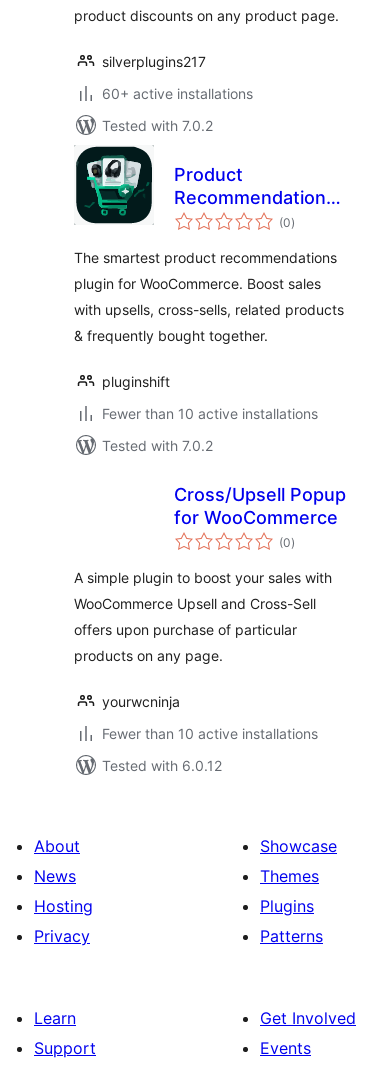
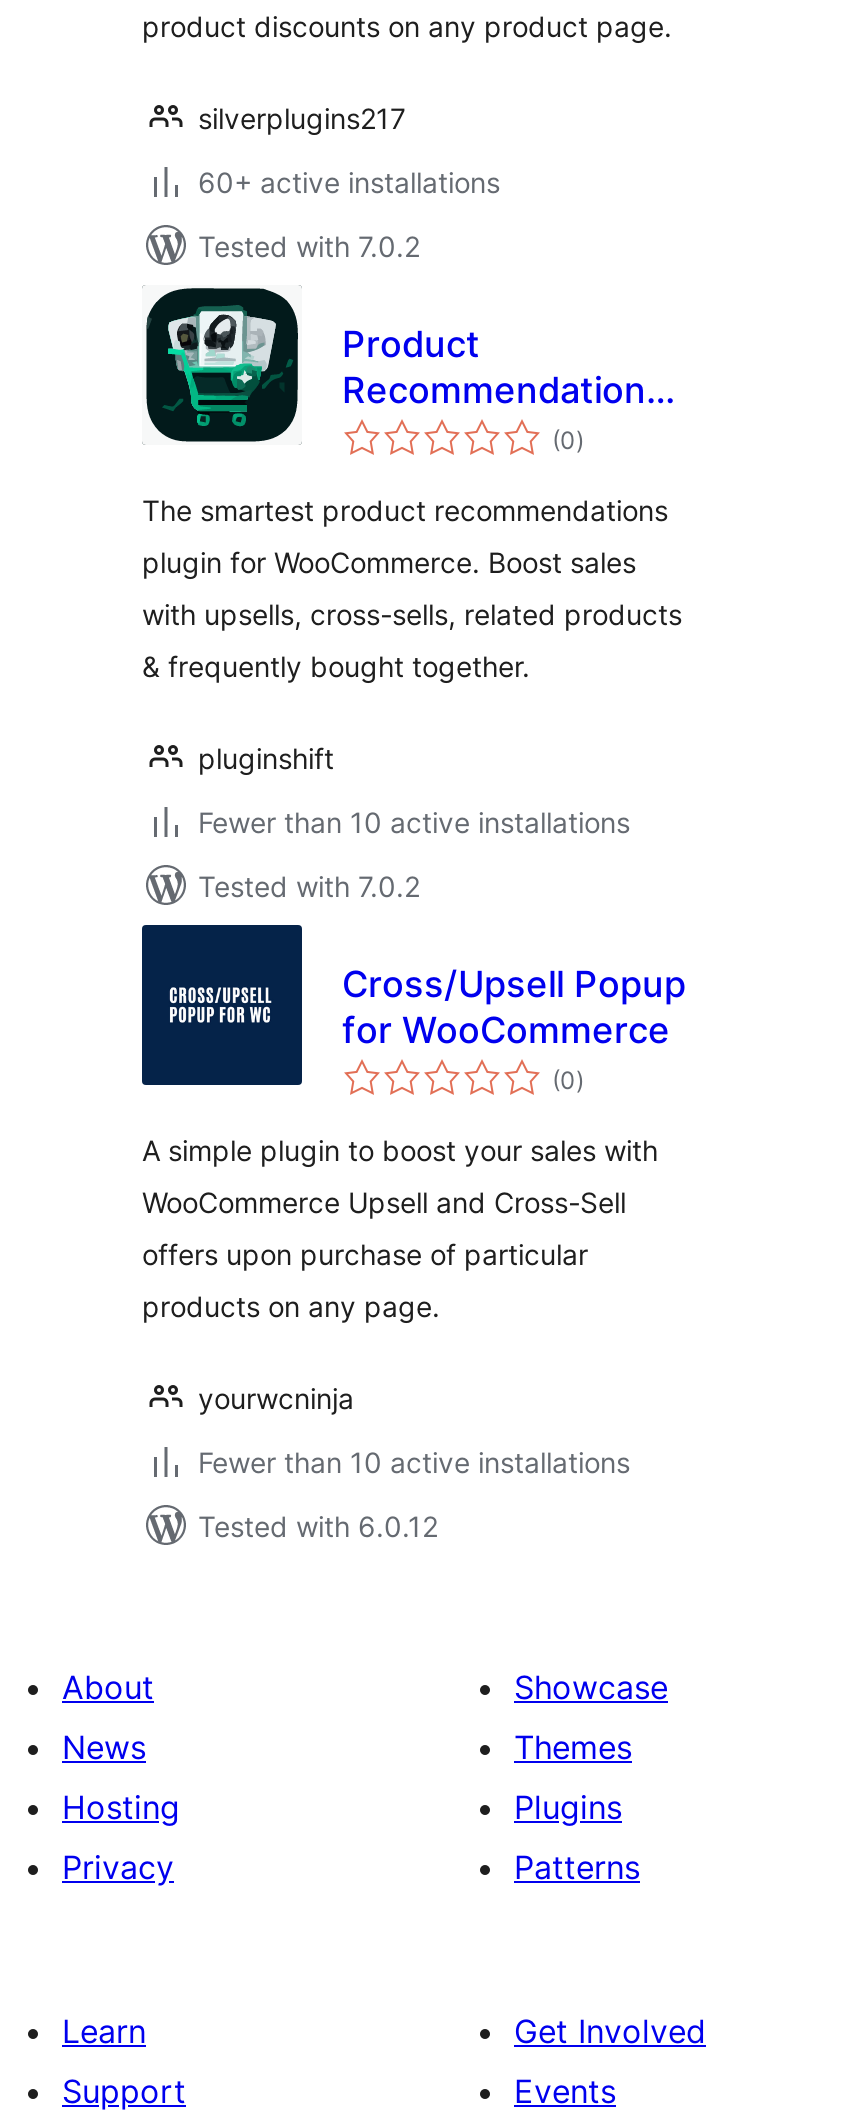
none -> [140,923,304,1087] [image]

